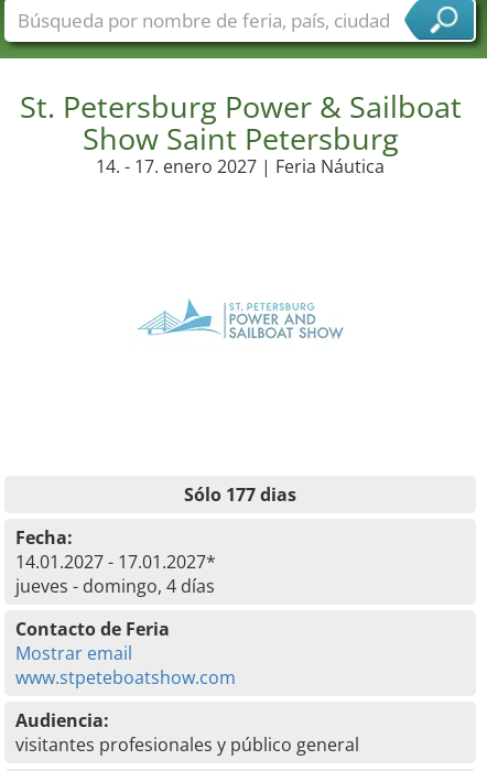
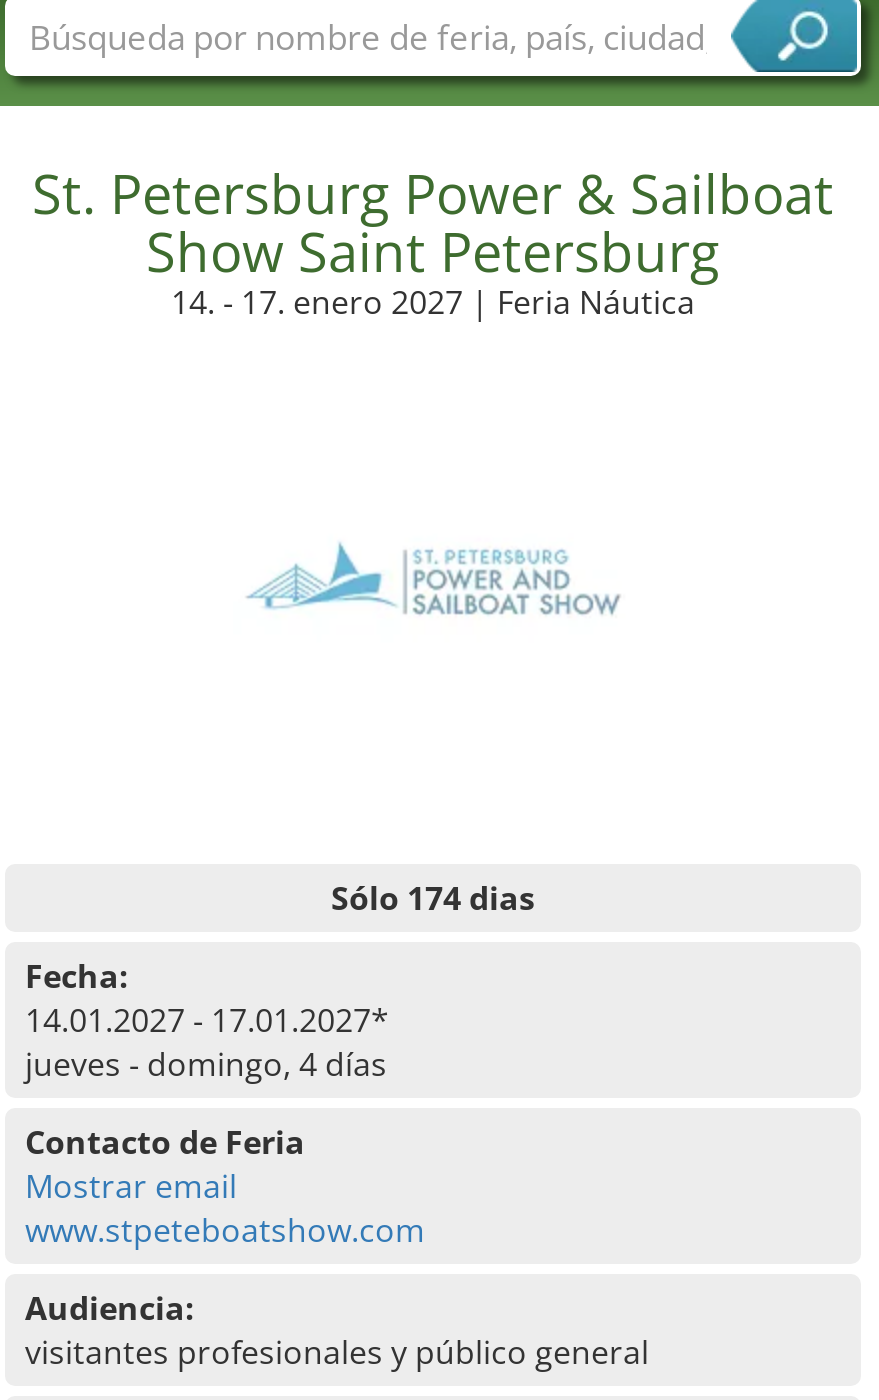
[184,482,296,507] Sólo 177 dias -> [331,876,535,920] Sólo 174 dias

